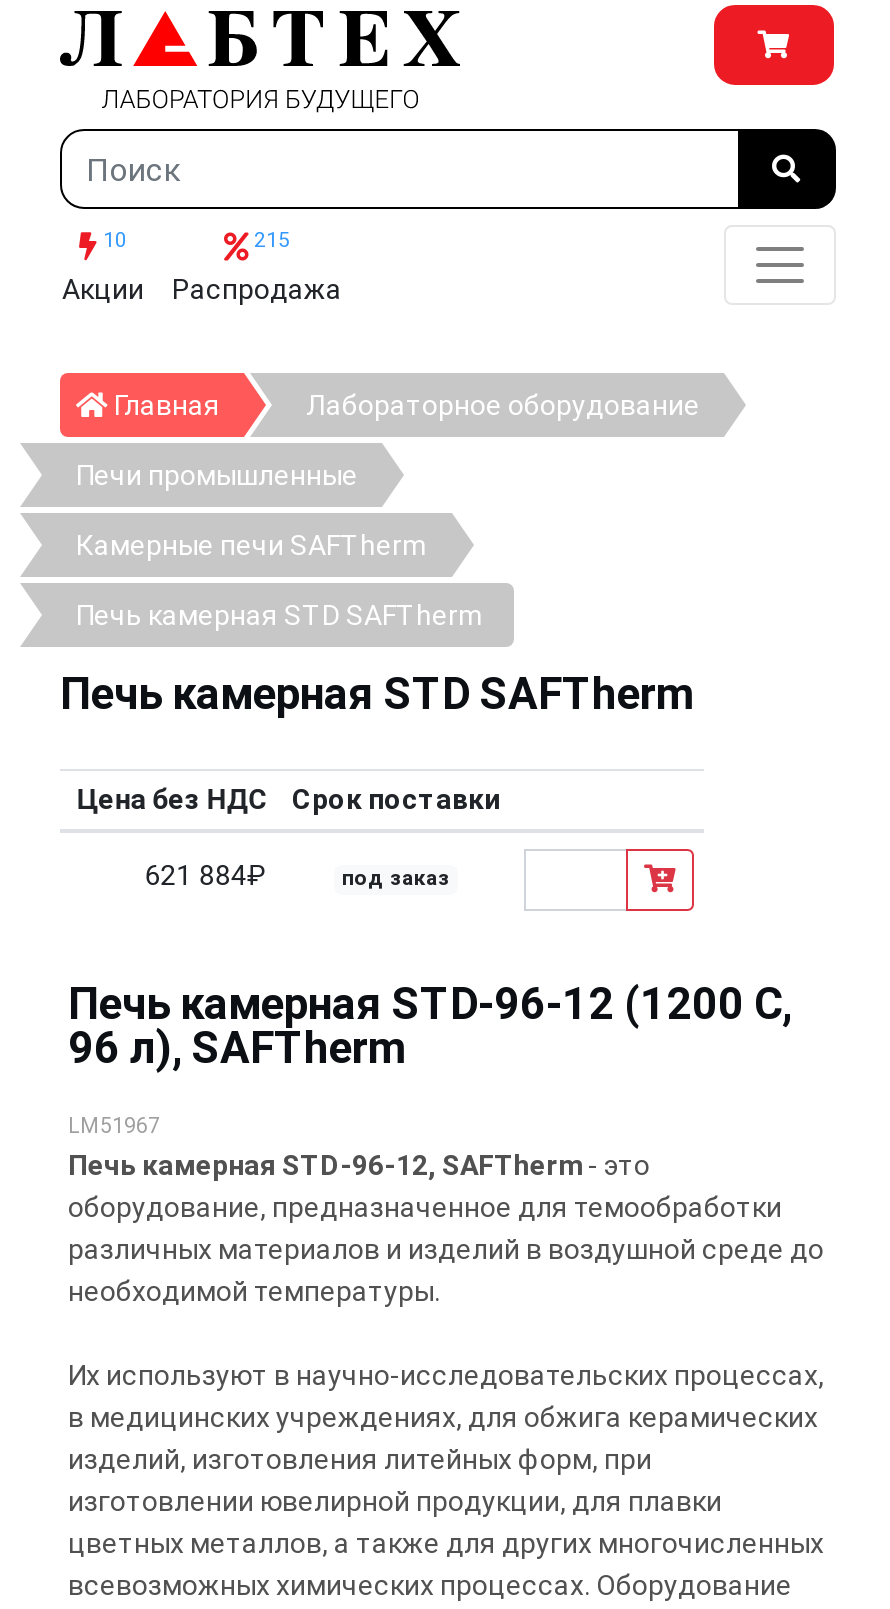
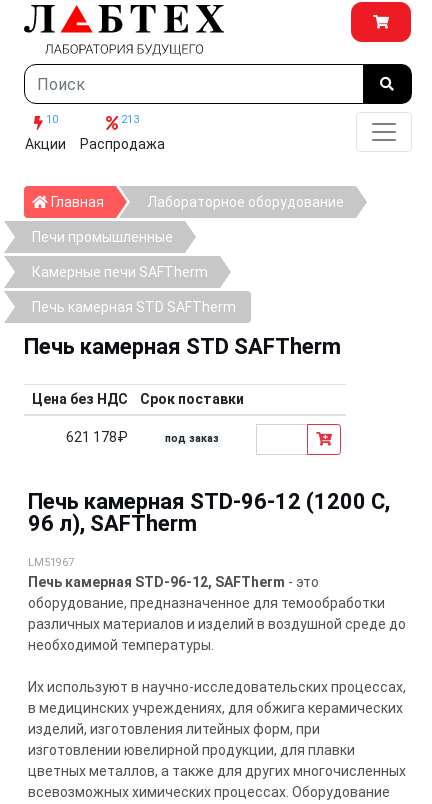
[248,227,290,253] 215 -> [118,113,139,126] 213
[144,860,268,892] 621 884₽ -> [66,429,128,445] 621 178₽

